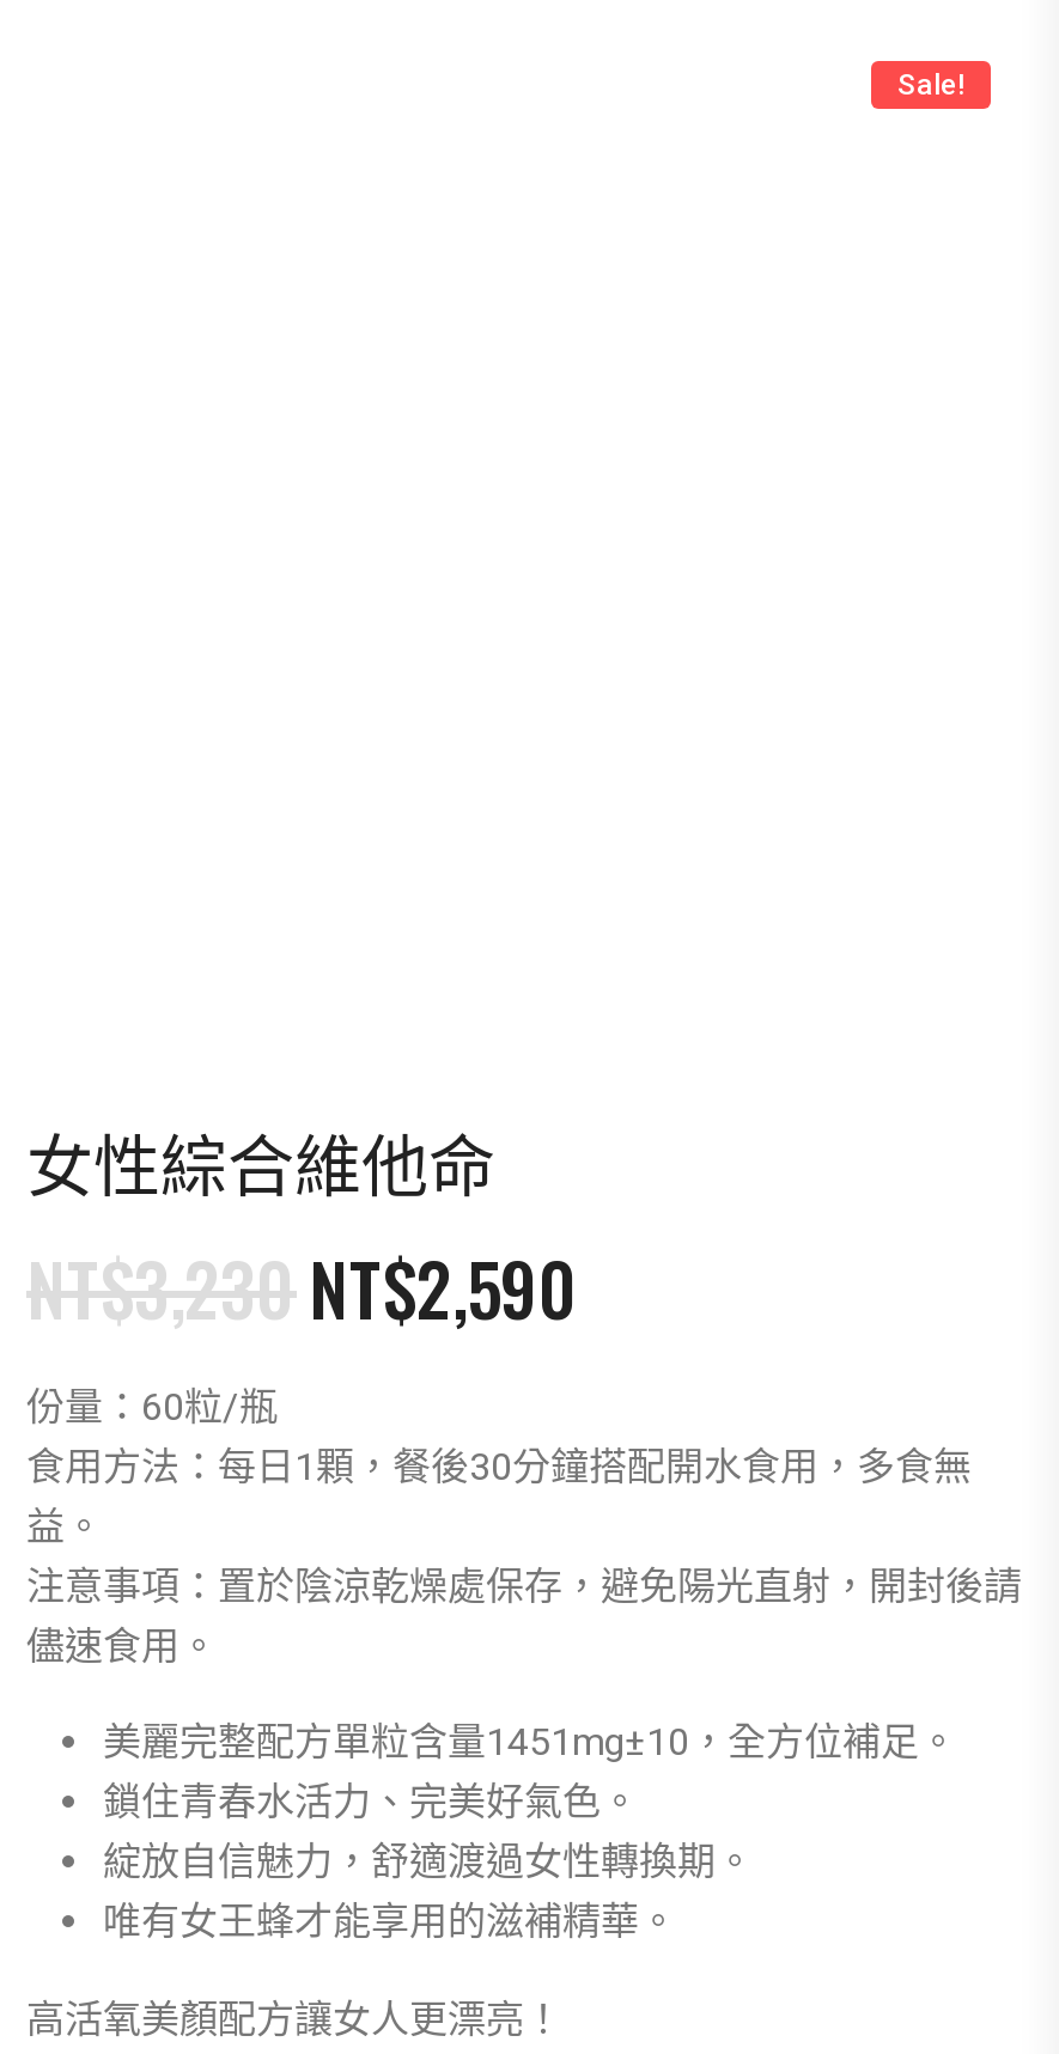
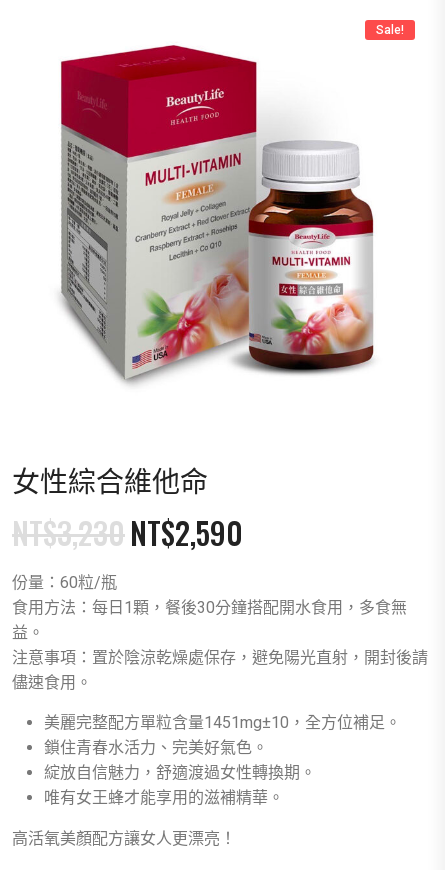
none -> [60,44,374,385] [image]

